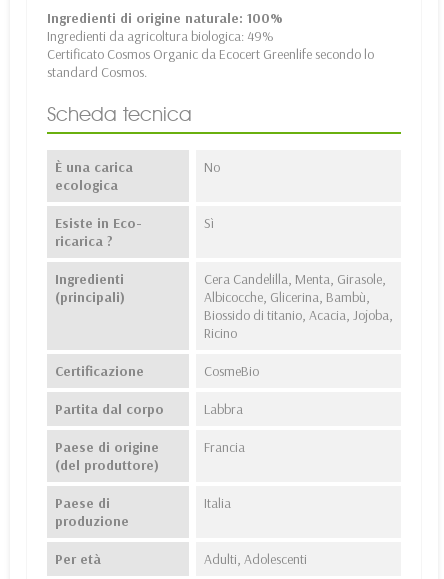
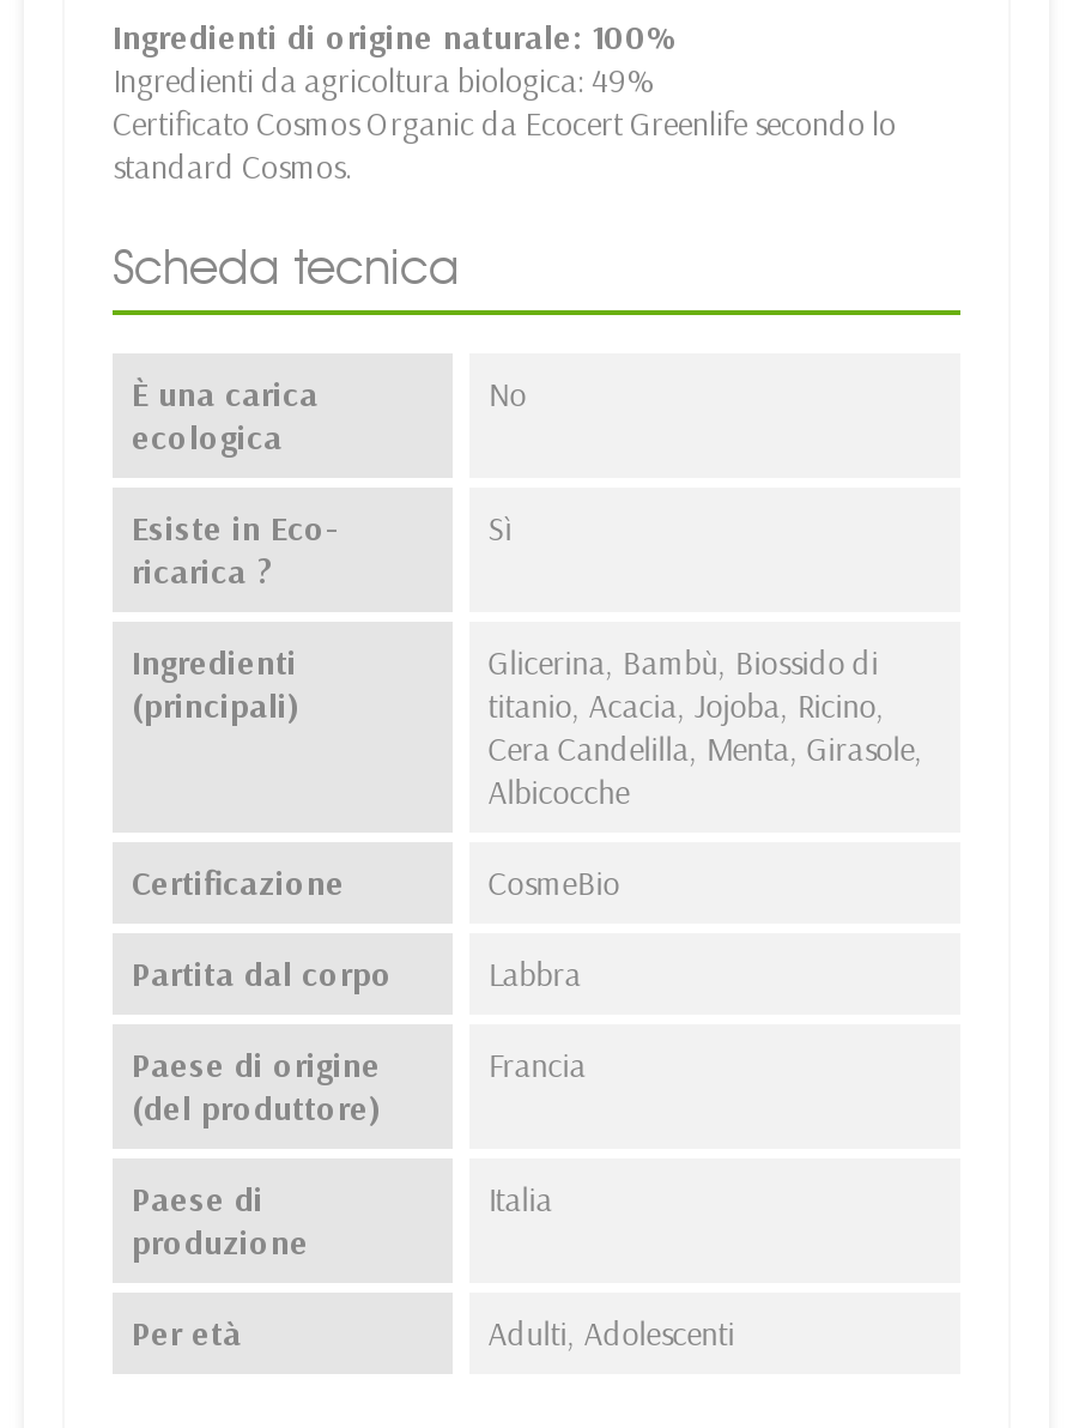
moved [204,270,386,288] -> [488,728,924,772]: Cera Candelilla, Menta, Girasole,
none -> [488,642,885,728] Glicerina, Bambù, Biossido di | titanio, Acacia, Jojoba, Ricino,
[204,288,393,342] Albicocche, Glicerina, Bambù, | Biossido di titanio, Acacia, Jojoba, | Ricino -> [488,772,629,815] Albicocche

